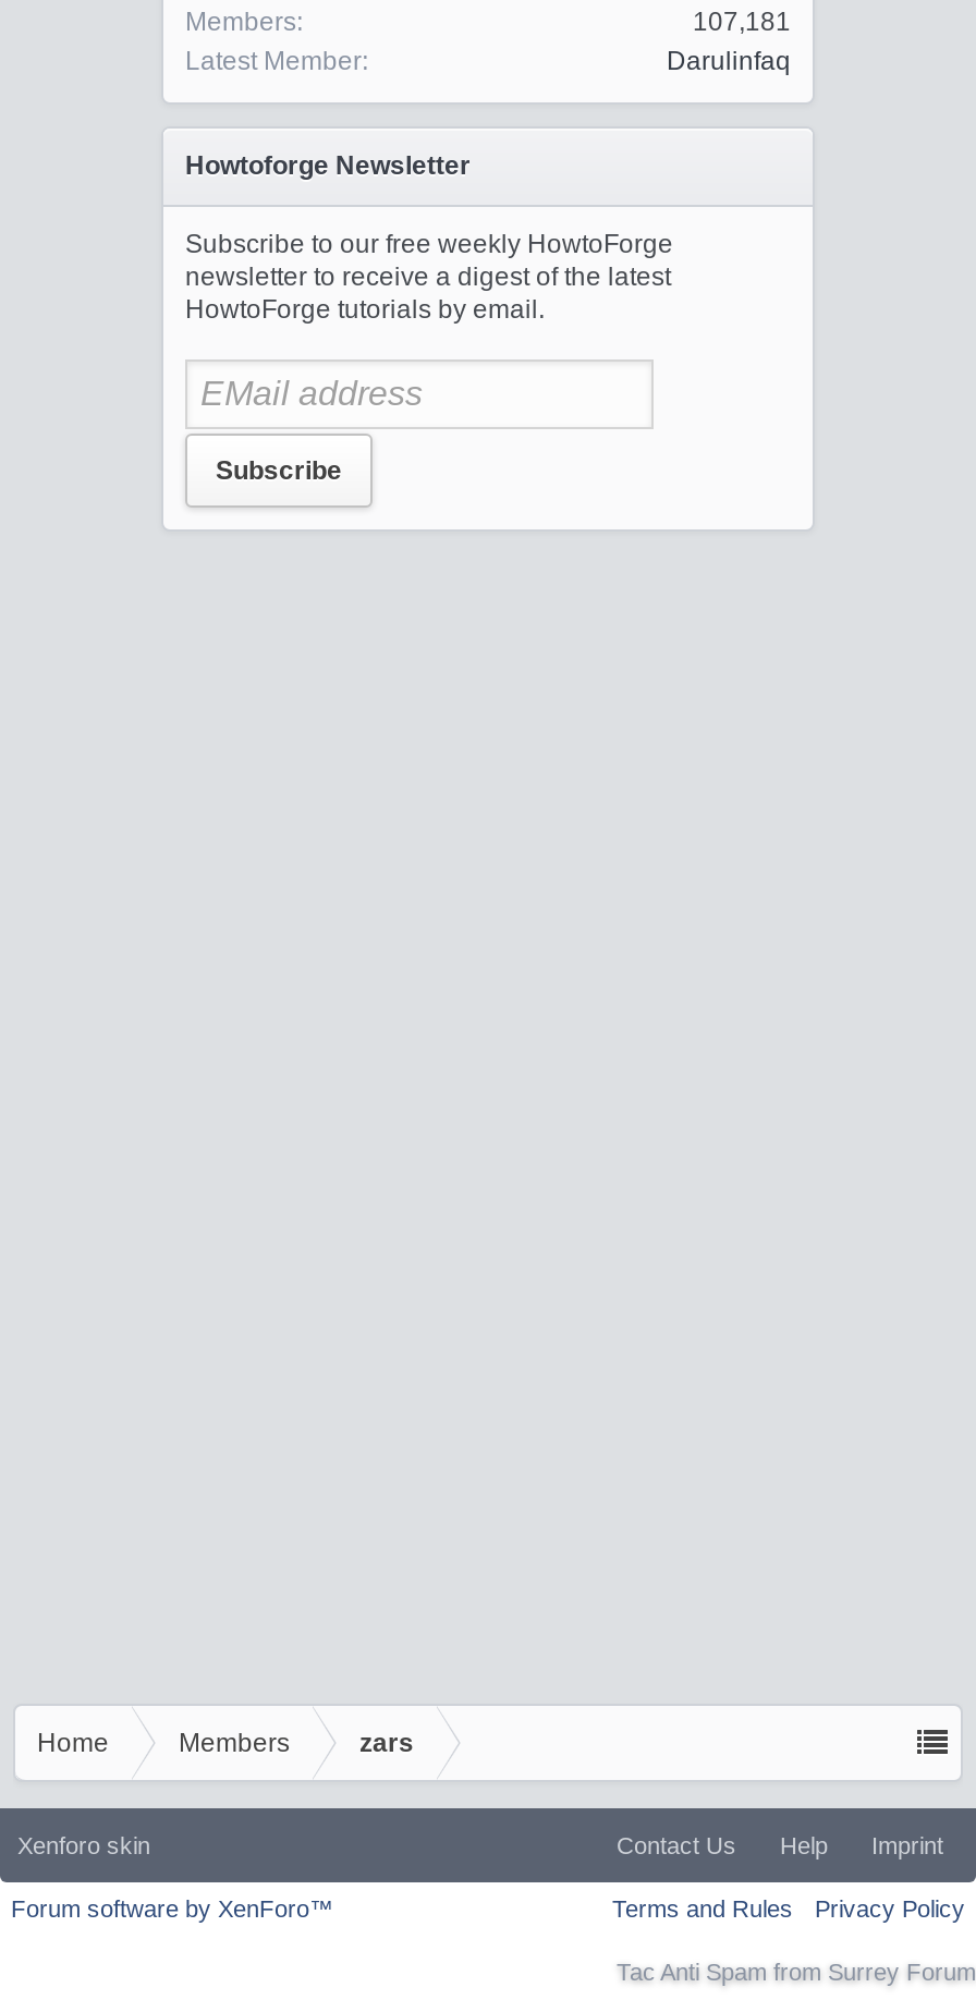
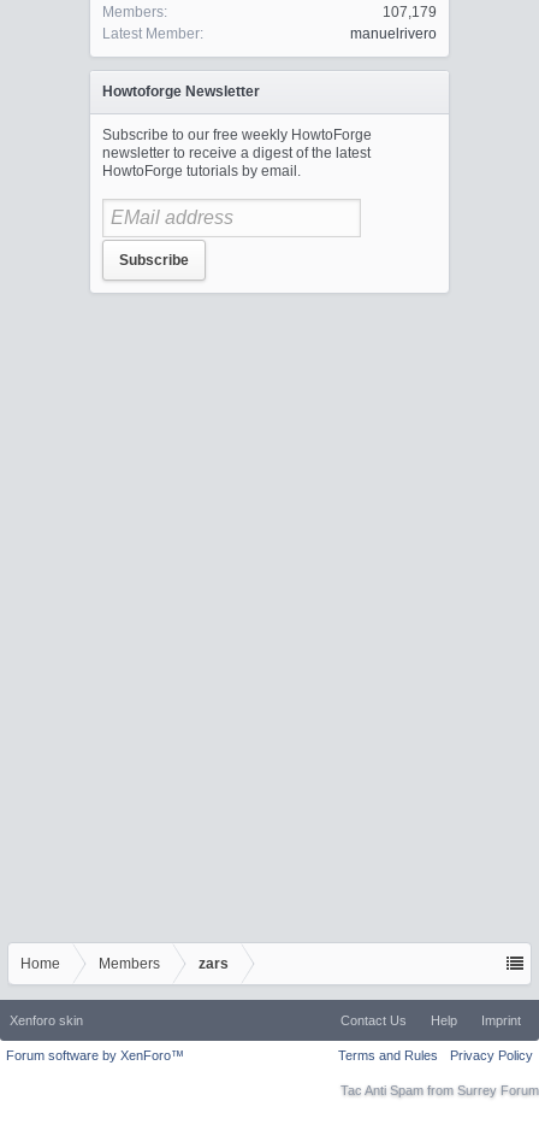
[693,7,791,37] 107,181 -> [383,4,437,20] 107,179
[667,46,791,76] Darulinfaq -> [350,25,437,42] manuelrivero

